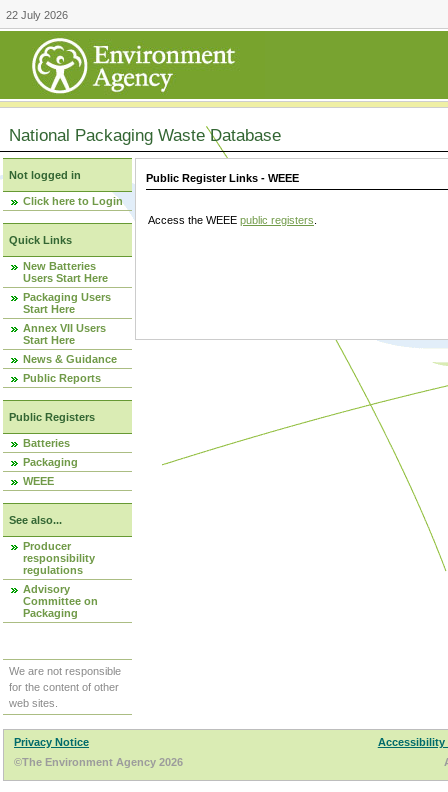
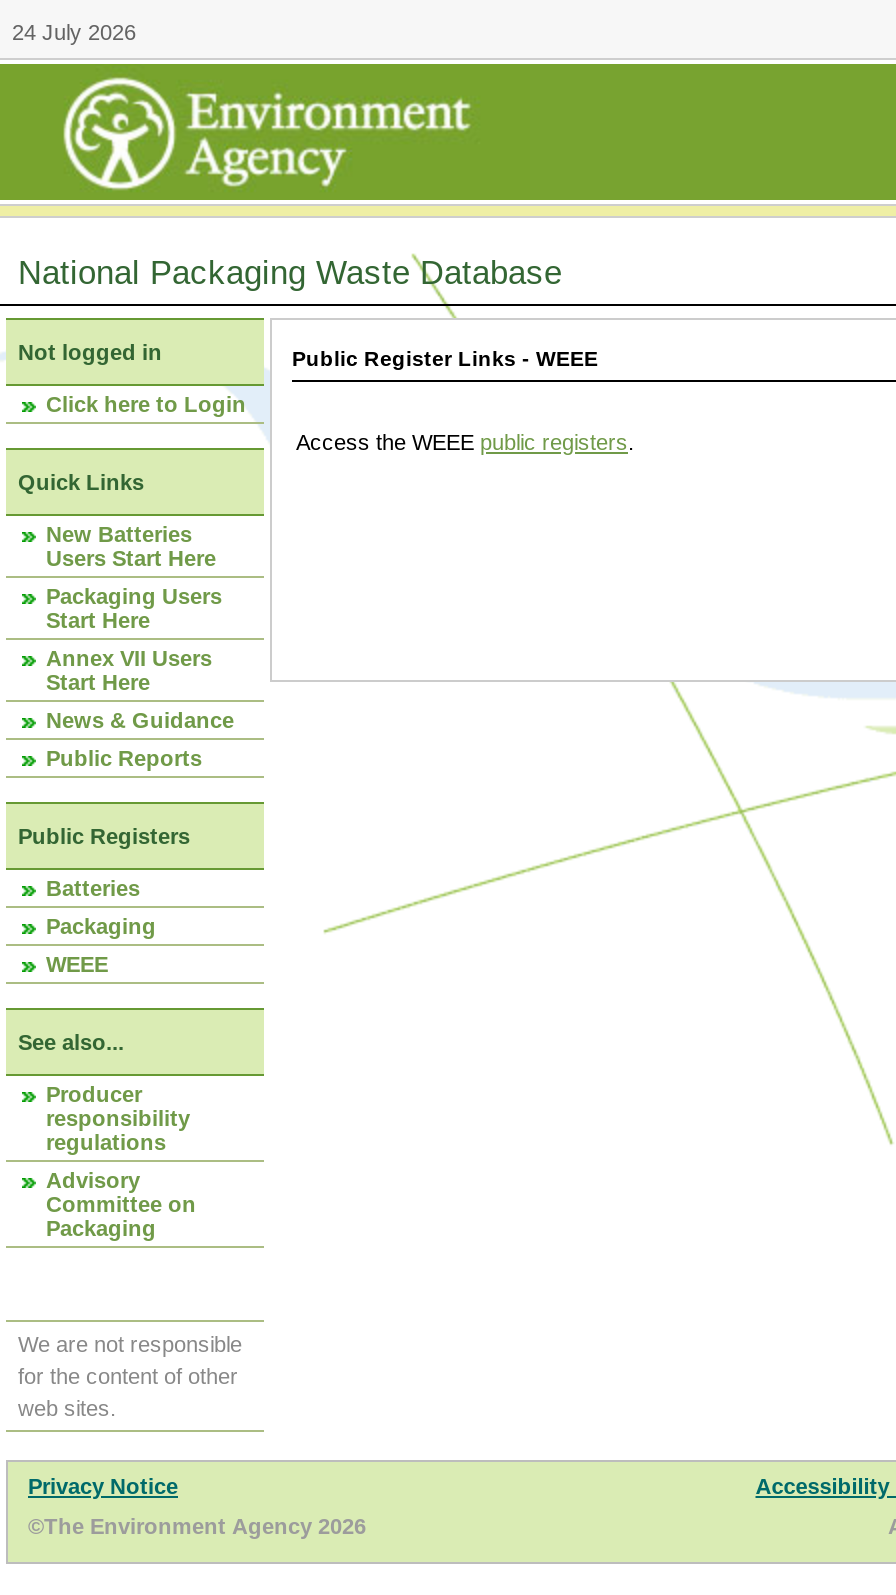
[6,9,68,21] 22 July 2026 -> [12,20,136,44] 24 July 2026

